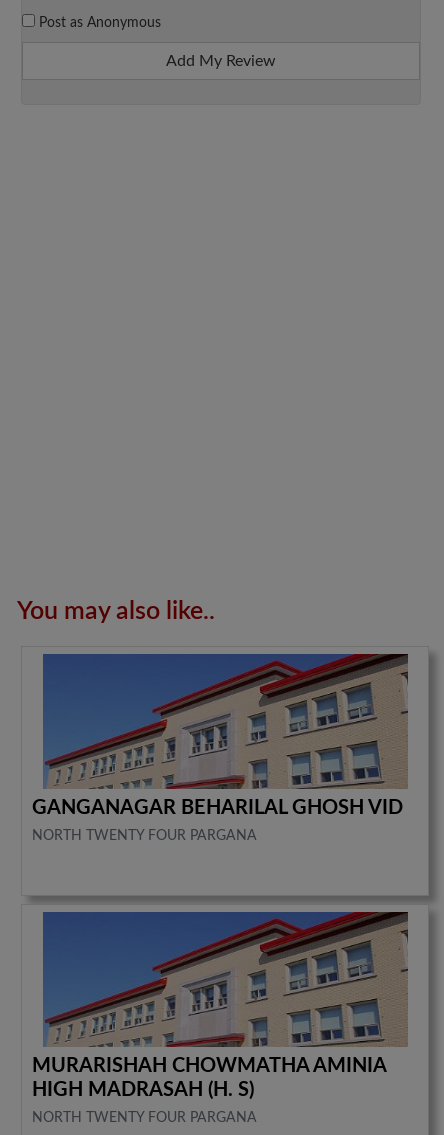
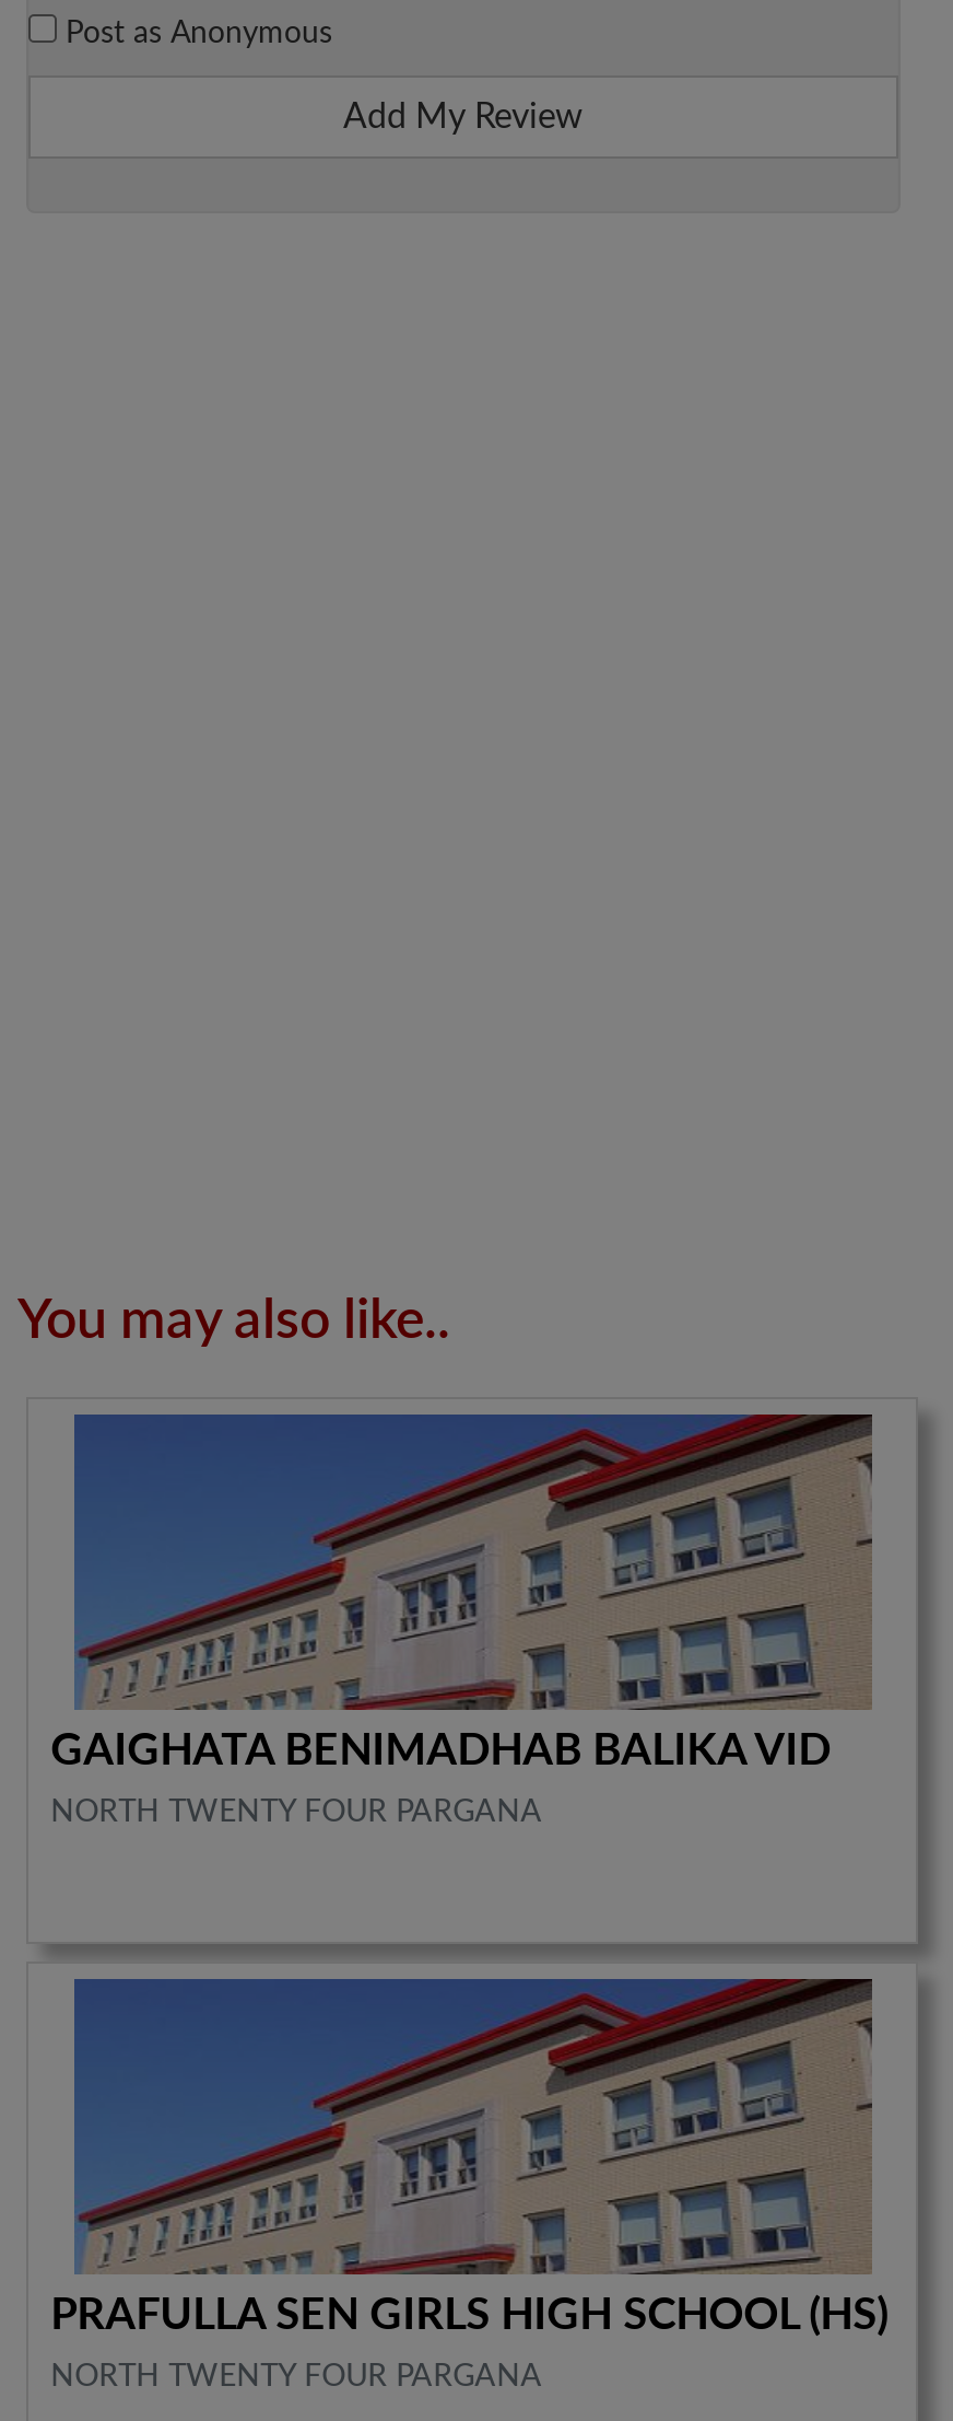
[32,798,403,818] GANGANAGAR BEHARILAL GHOSH VID -> [50,1729,831,1773] GAIGHATA BENIMADHAB BALIKA VID
[32,1056,386,1100] MURARISHAH CHOWMATHA AMINIA | HIGH MADRASAH (H. S) -> [50,2294,888,2338] PRAFULLA SEN GIRLS HIGH SCHOOL (HS)

